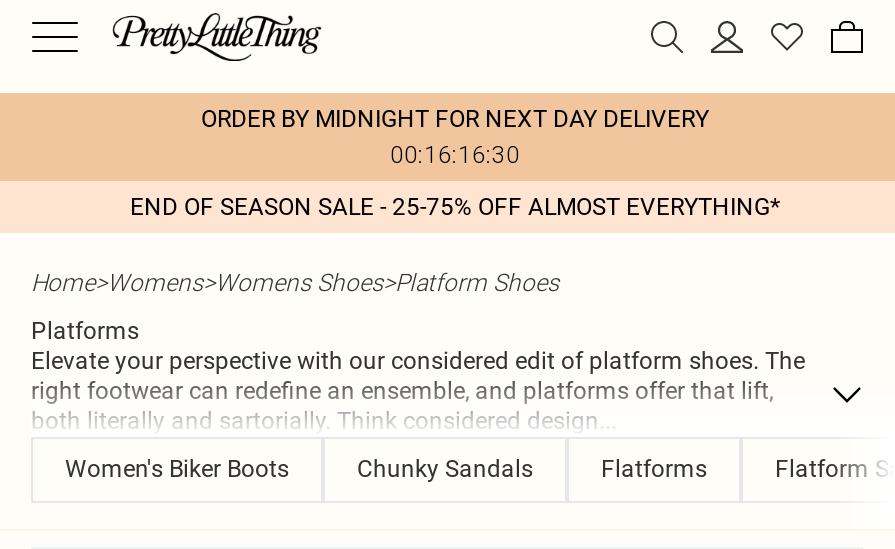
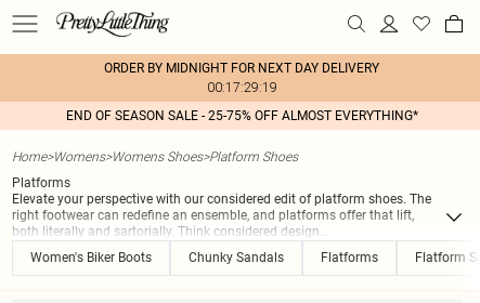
[390,139,520,169] 00:16:16:30 -> [206,79,277,95] 00:17:29:19

